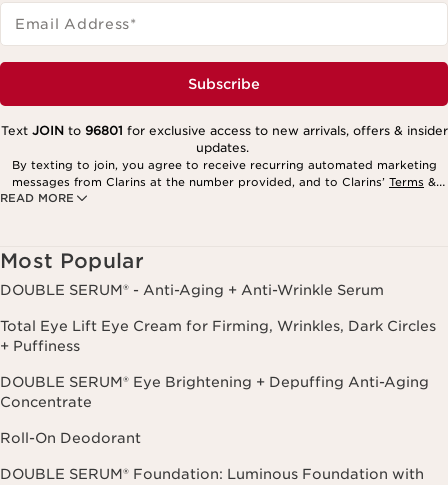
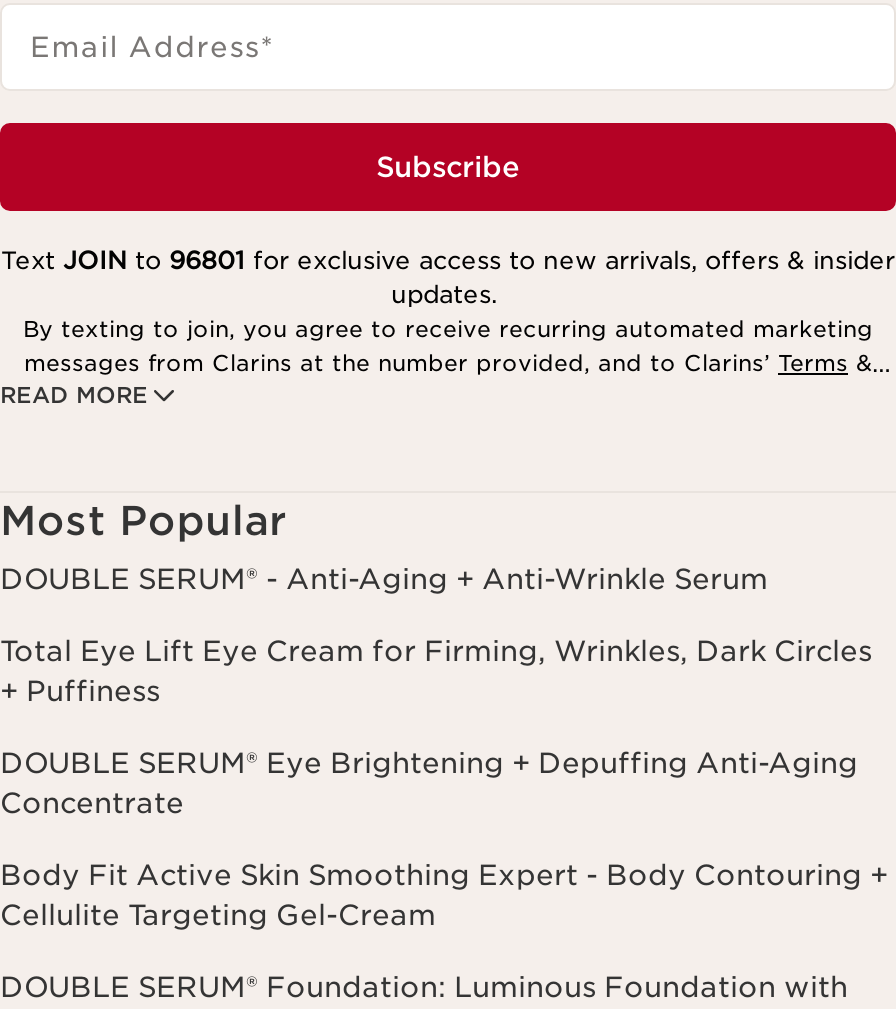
[0,430,141,446] Roll-On Deodorant -> [0,860,888,932] Body Fit Active Skin Smoothing Expert - Body Contouring + | Cellulite Targeting Gel-Cream

